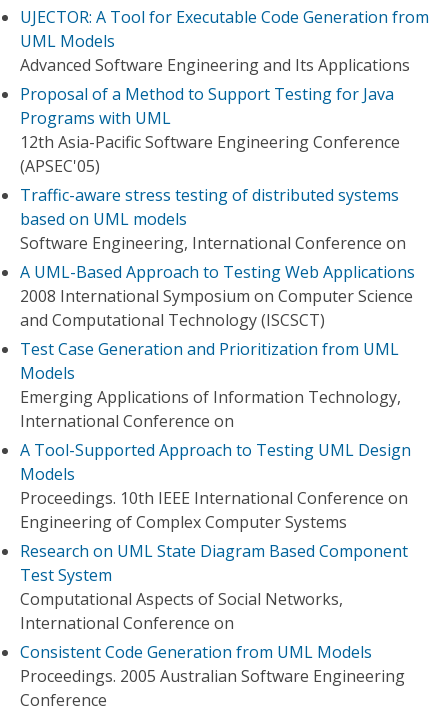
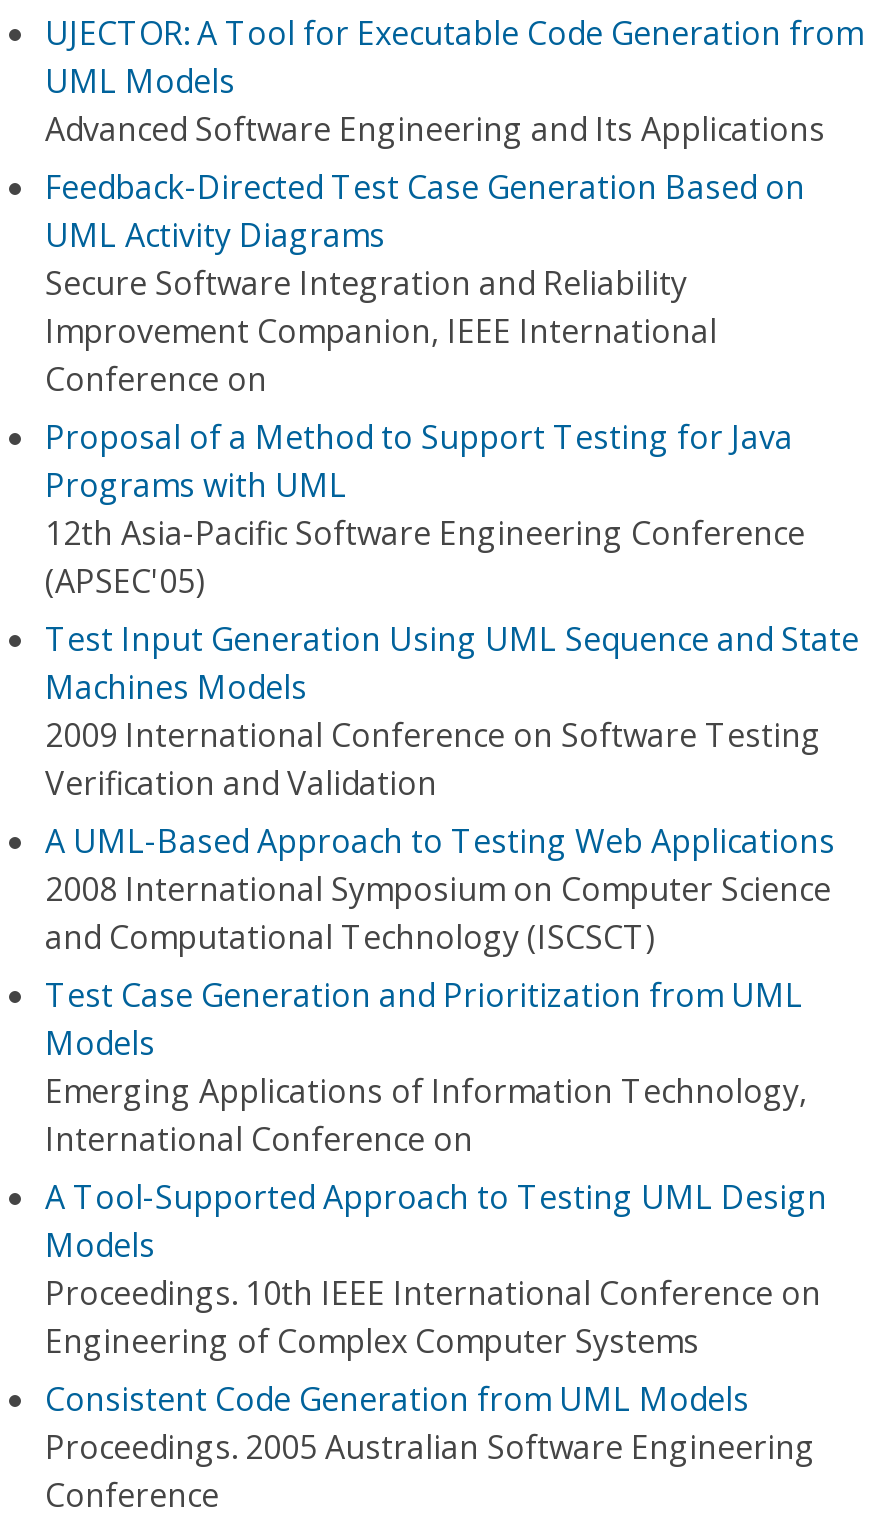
none -> [45,165,805,401] Feedback-Directed Test Case Generation Based on | UML Activity Diagrams | Secure Software Integration and Reliability | Improvement Companion, IEEE International | Conference on
moved [20,83,400,177] -> [45,415,805,603]: Proposal of a Method to Support Testing for Java | Programs with UML | 12th Asia-Pacific Software Engineering Conference | (APSEC'05)
[20,184,406,254] Traffic-aware stress testing of distributed systems | based on UML models | Software Engineering, International Conference on -> [45,617,859,805] Test Input Generation Using UML Sequence and State | Machines Models | 2009 International Conference on Software Testing | Verification and Validation
moved [20,261,415,533] -> [45,819,835,1363]: A UML-Based Approach to Testing Web Applications | 2008 International Symposium on Computer Science | and Computational Technology (ISCSCT) | ... | Proceedings. 10th IEEE International Conference on | Engineering of Complex Computer Systems
[20,540,408,634] Research on UML State Diagram Based Component | Test System | Computational Aspects of Social Networks, | International Conference on -> none

